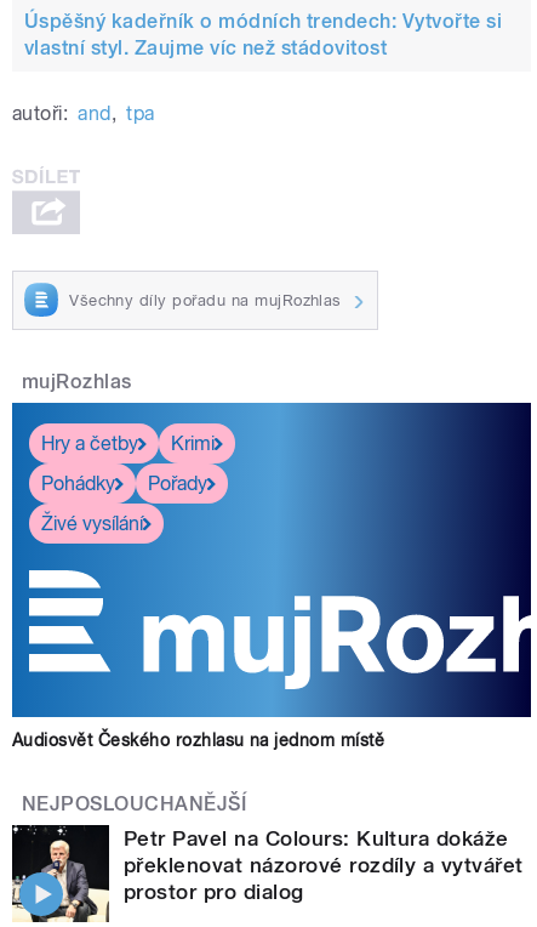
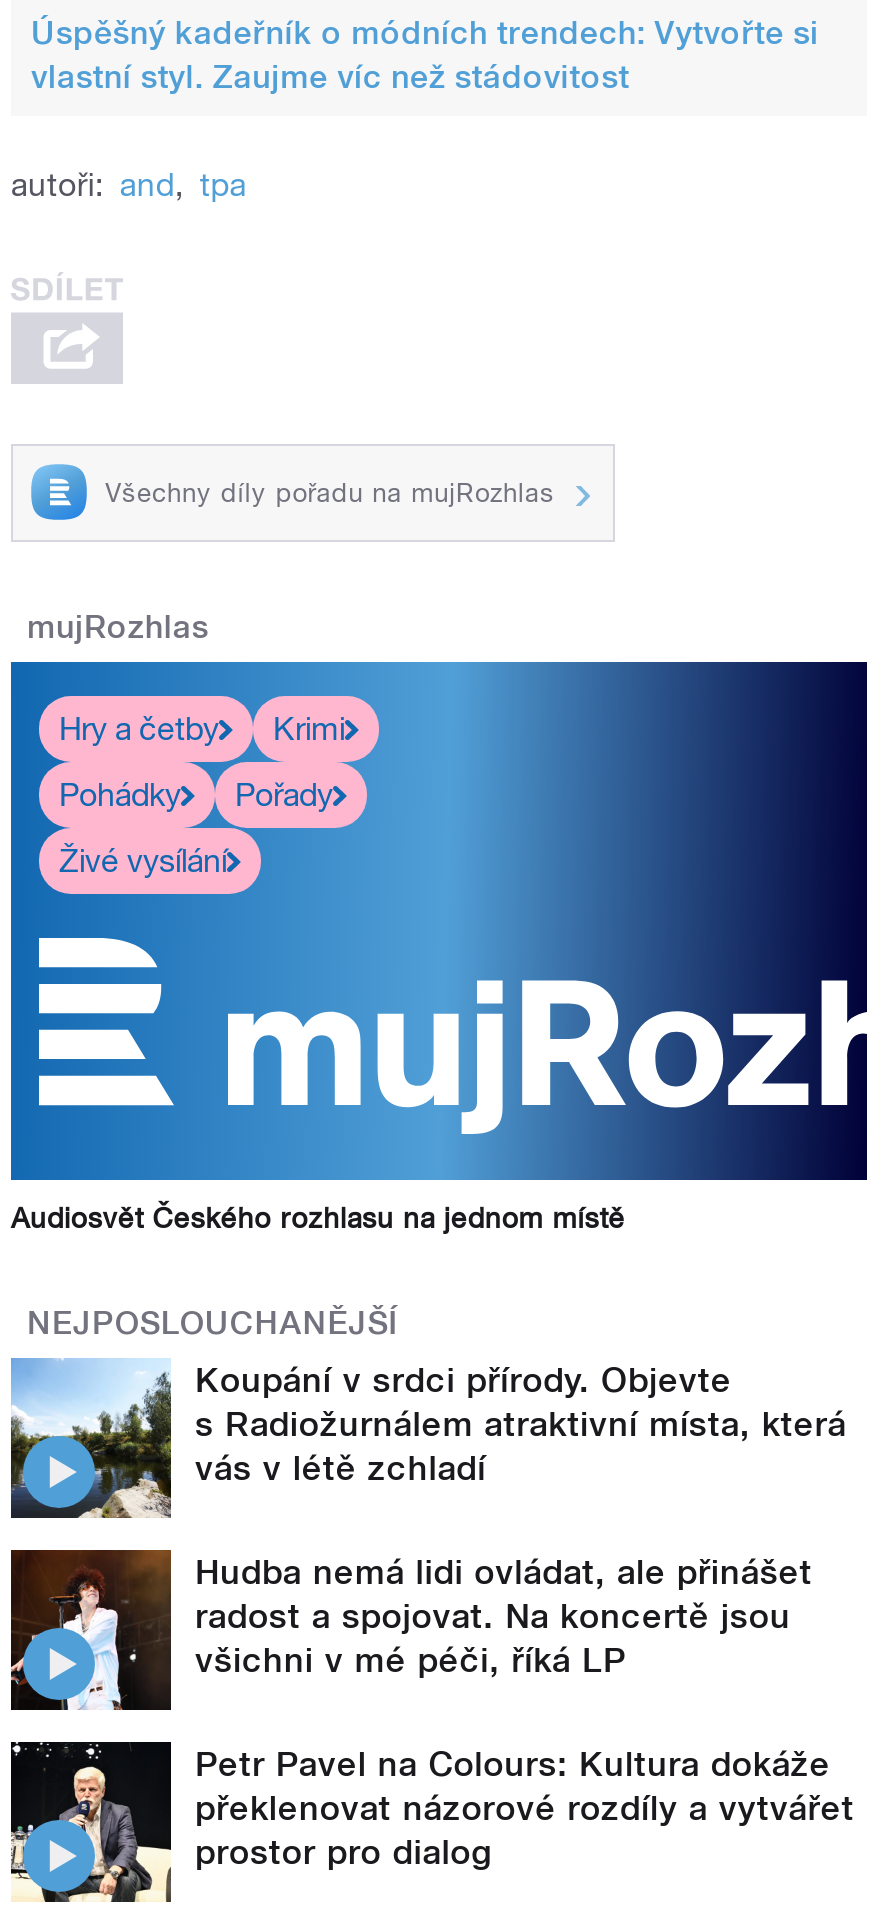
none -> [9,1358,846,1681] [image] | Koupání v srdci přírody. Objevte | s Radiožurnálem atraktivní místa, která | vás v létě zchladí | Hudba nemá lidi ovládat, ale přinášet | radost a spojovat. Na koncertě jsou | všichni v mé péči, říká LP
none -> [9,1548,173,1712] [image]

